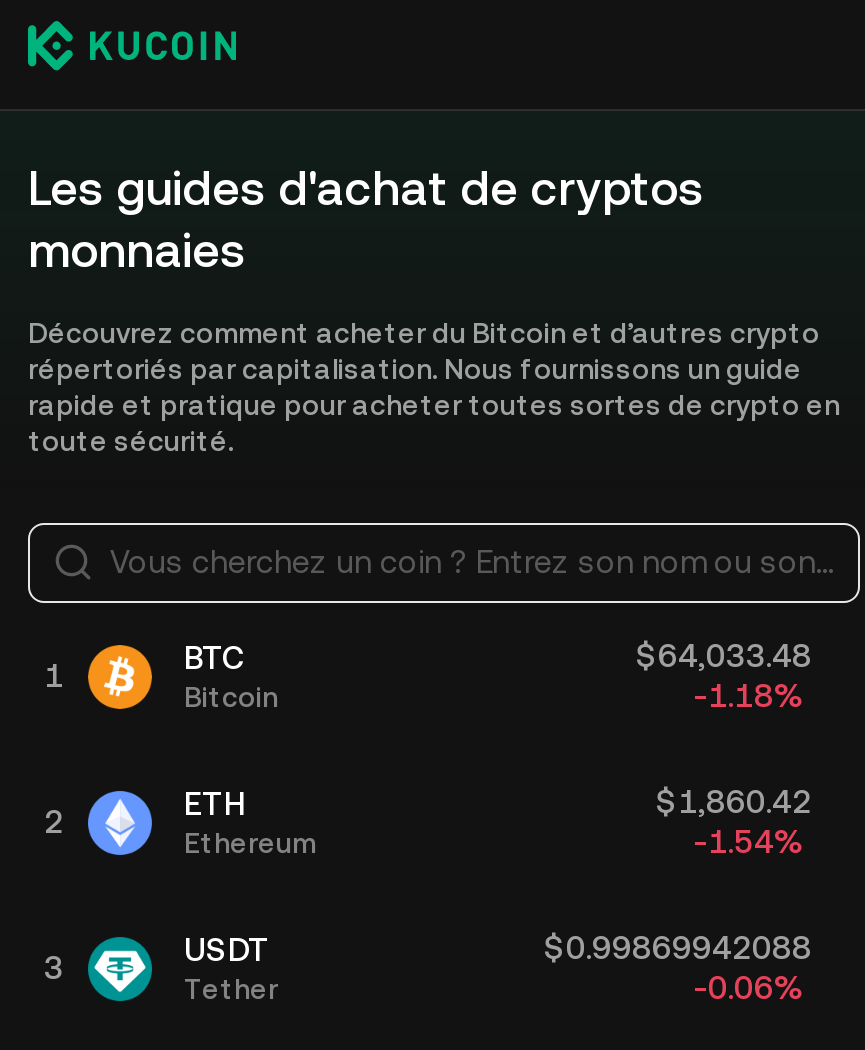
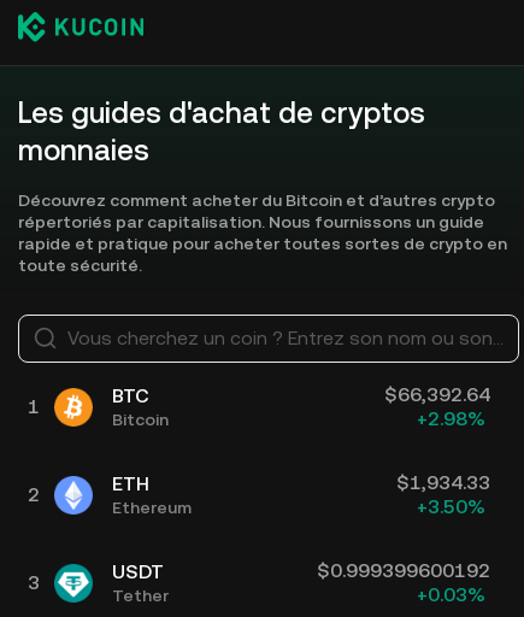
[636,636,812,714] $64,033.48 | -1.18% -> [384,383,490,430] $66,392.64 | +2.98%
[656,782,812,860] $1,860.42 | -1.54% -> [396,471,490,518] $1,934.33 | +3.50%
[544,928,812,1006] $0.99869942088 | -0.06% -> [317,559,490,606] $0.999399600192 | +0.03%

